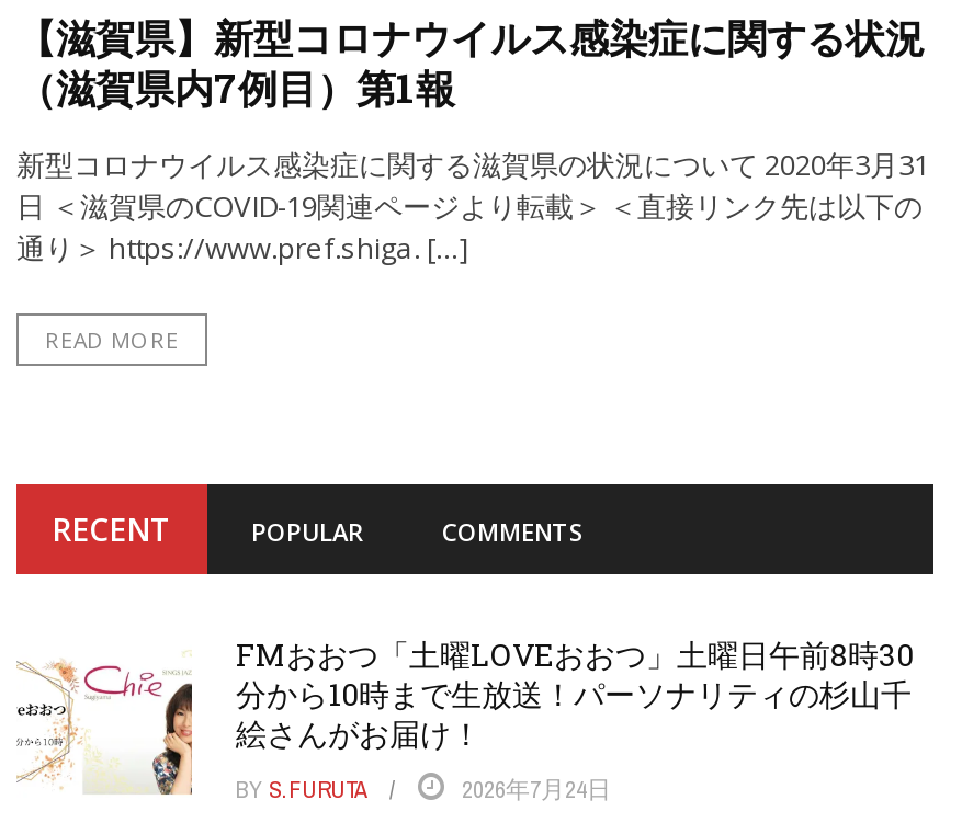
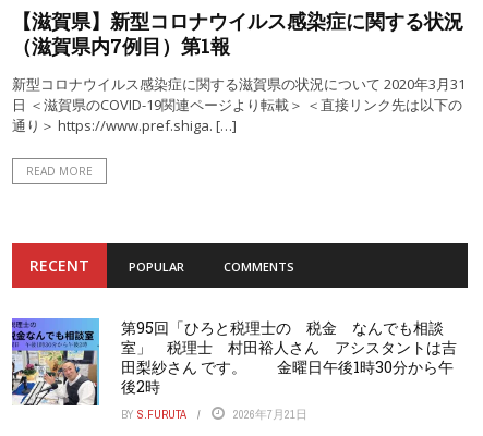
[16,633,914,798] [image] | FMおおつ「土曜LOVEおおつ」土曜日午前8時30 | 分から10時まで生放送！パーソナリティの杉山千 | 絵さんがお届け！ -> [11,317,457,407] [image] | 第95回「ひろと税理士の 税金 なんでも相談 | 室」 税理士 村田裕人さん アシスタントは吉 | 田梨紗さん です。 金曜日午後1時30分から午 | 後2時
[462,774,611,804] 2026年7月24日 -> [233,407,307,422] 2026年7月21日

